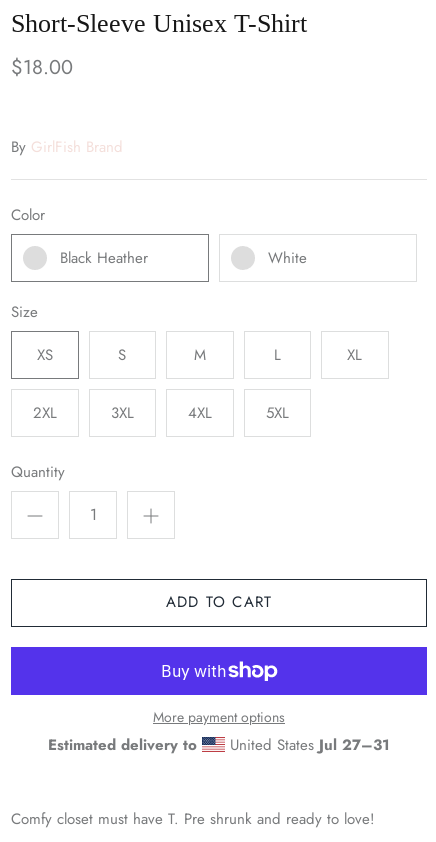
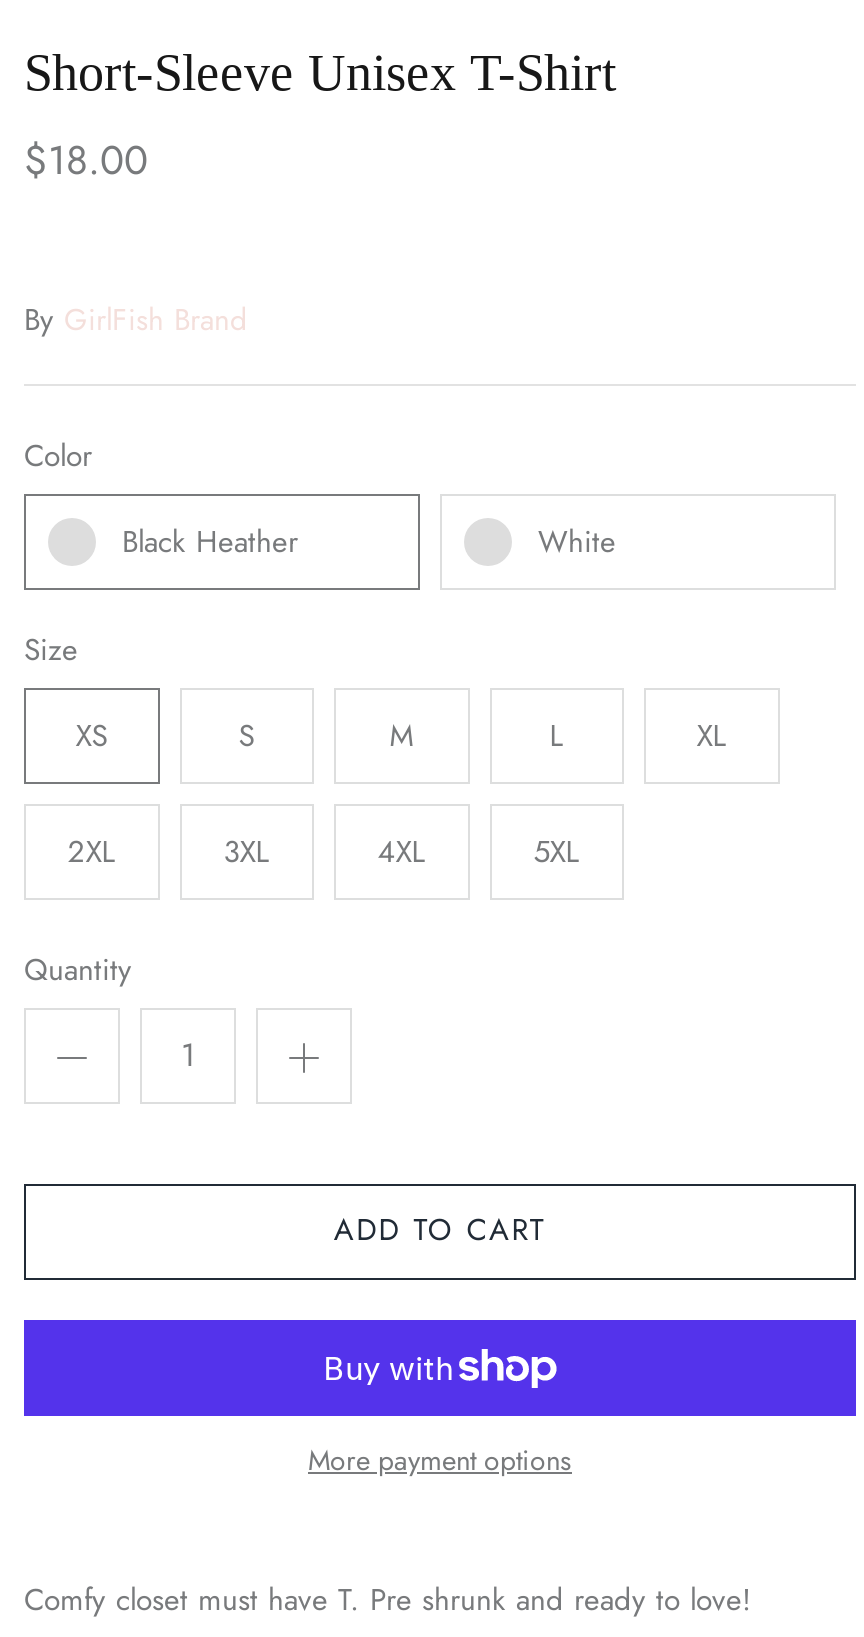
[48,734,390,756] Estimated delivery to | United States Jul 27–31 -> none

